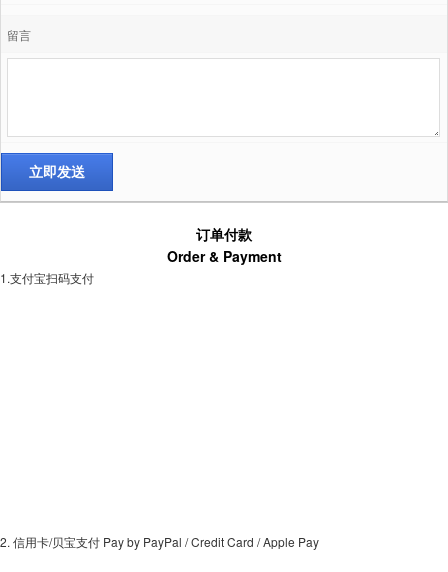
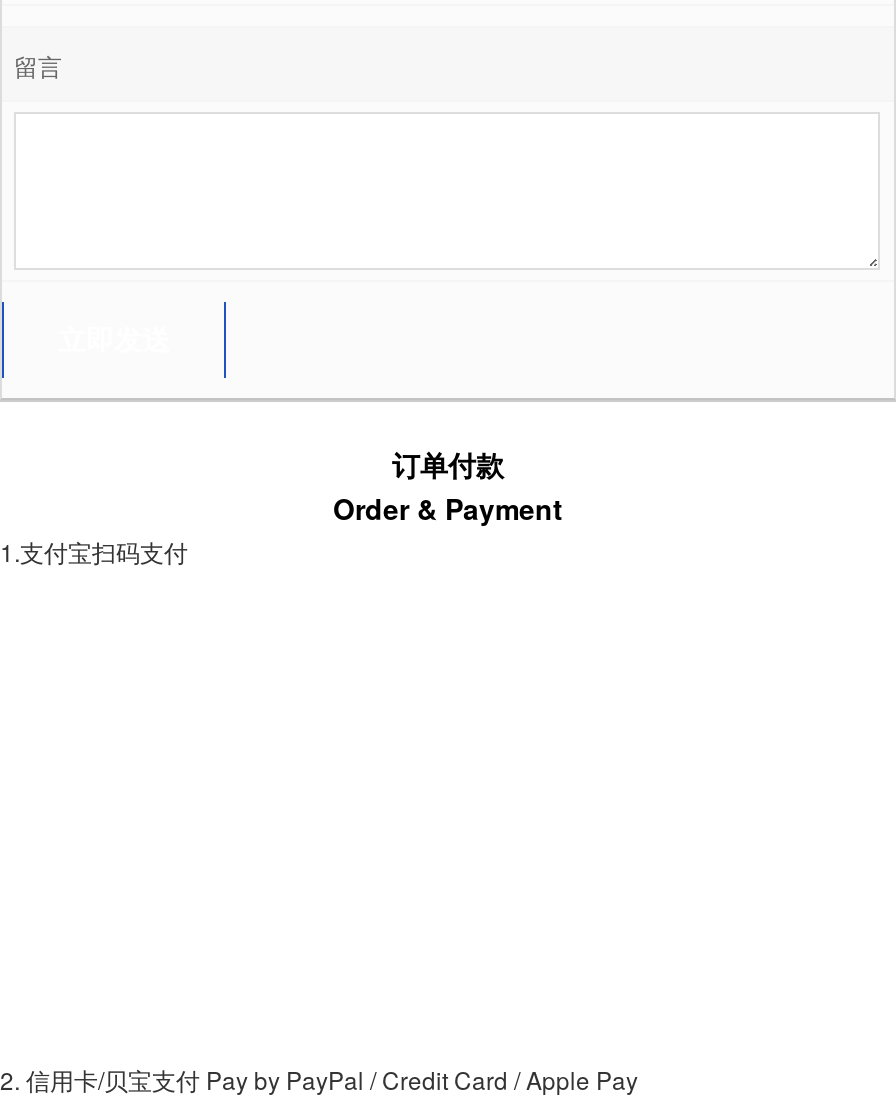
[3,152,113,192] [image] -> none

